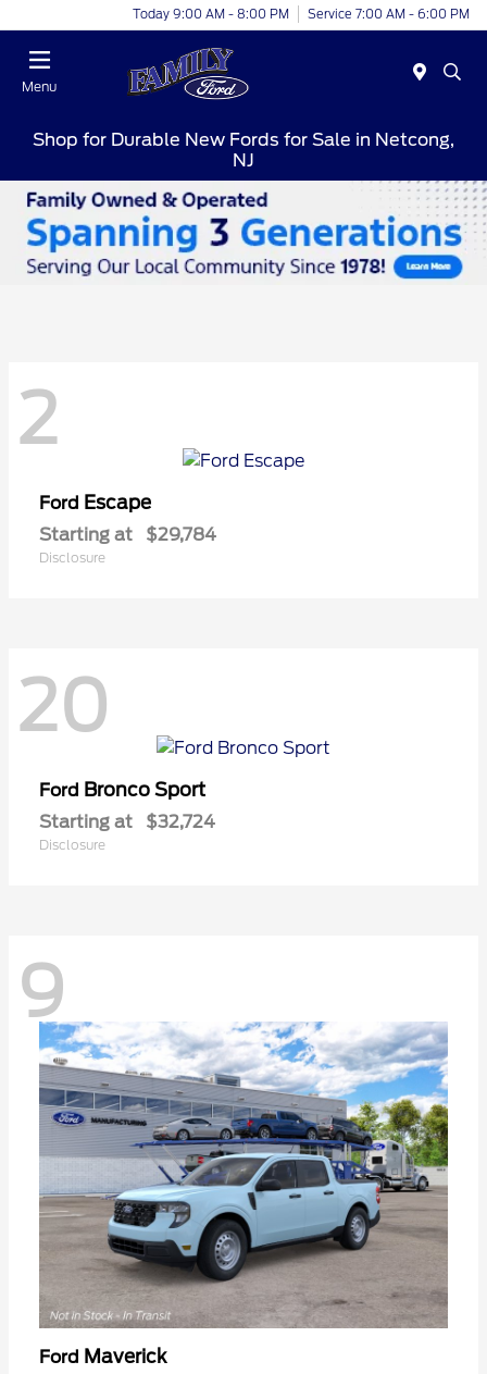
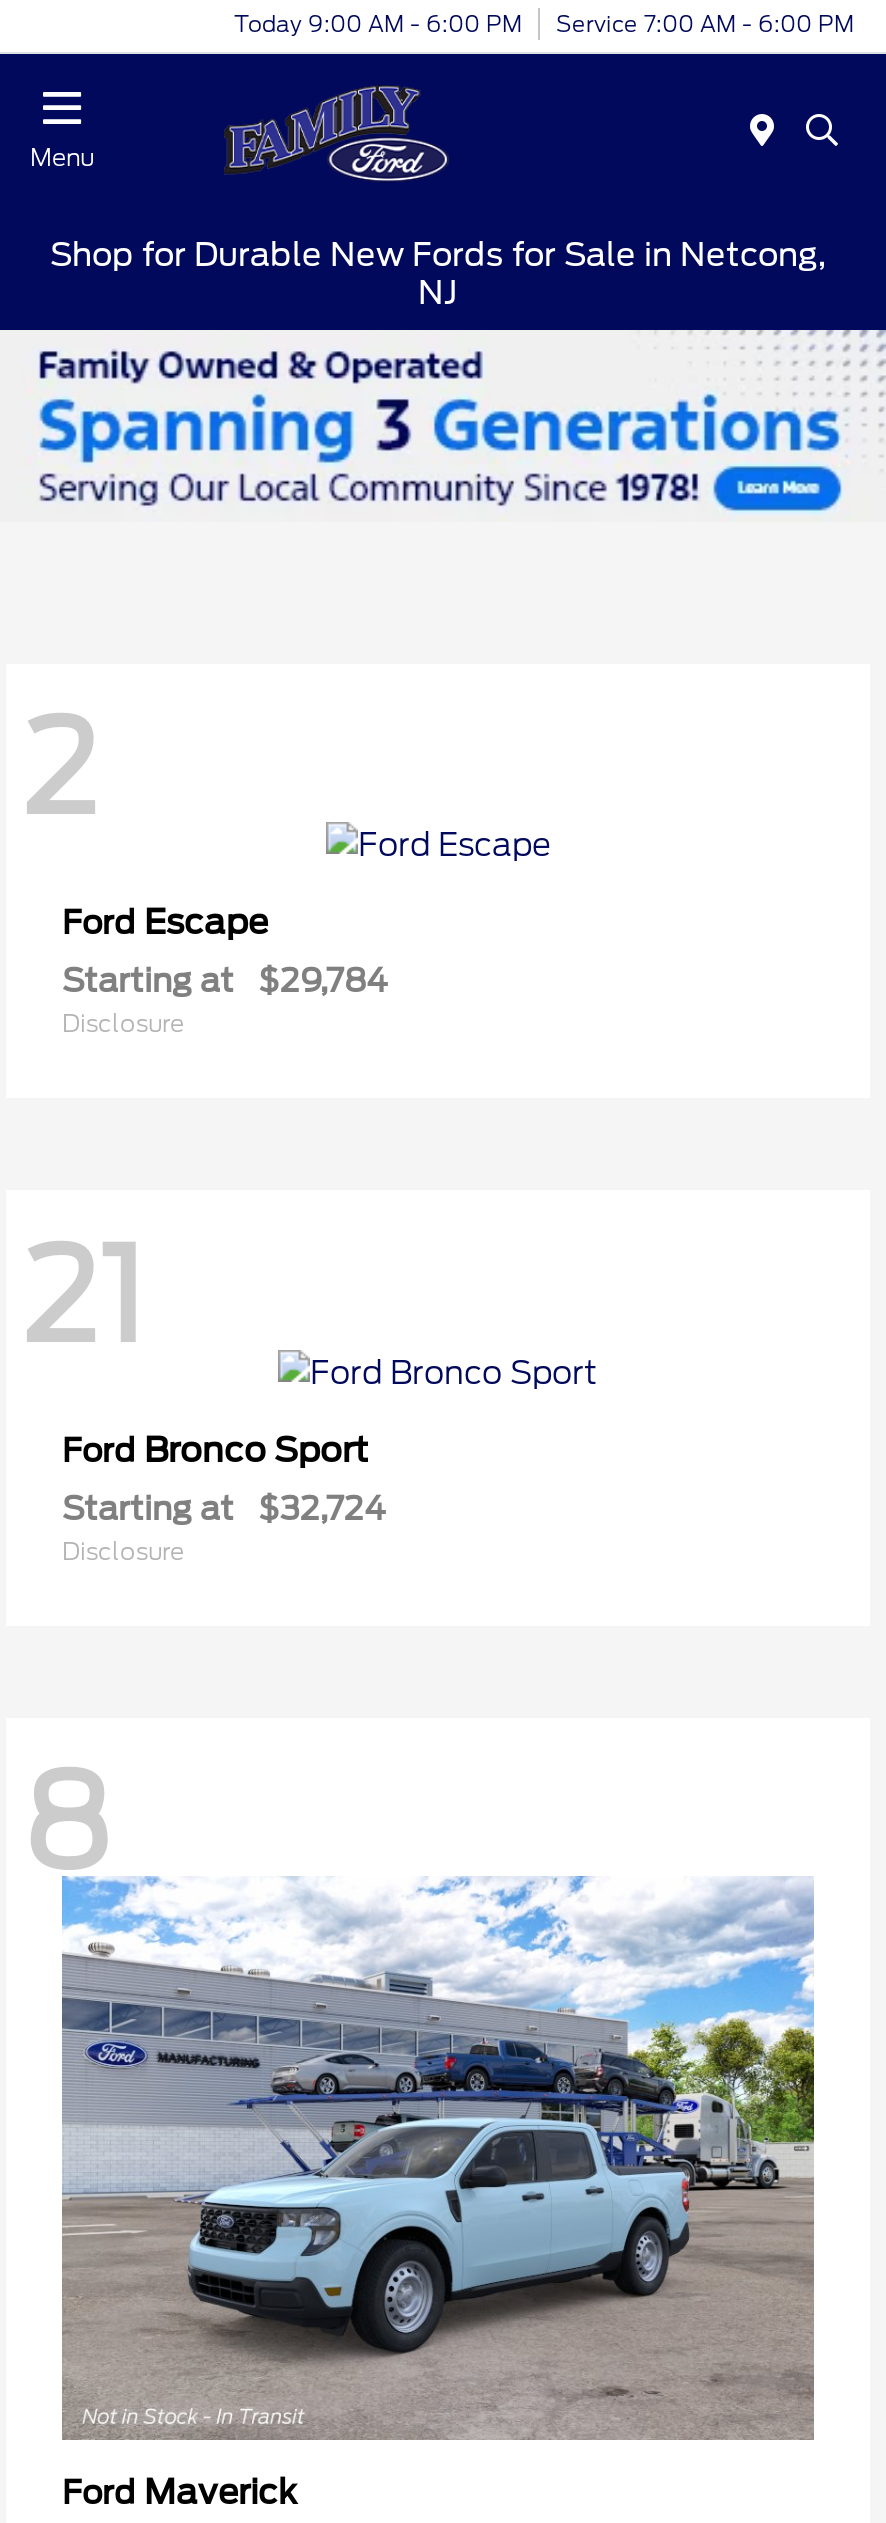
[133,6,470,21] Today 9:00 AM - 8:00 PM Service 7:00 AM - 6:00 PM -> [234,9,854,37] Today 9:00 AM - 6:00 PM Service 7:00 AM - 6:00 PM
[17,664,110,747] 20 -> [22,1220,146,1372] 21
[17,951,65,1034] 9 -> [22,1747,110,1899] 8

